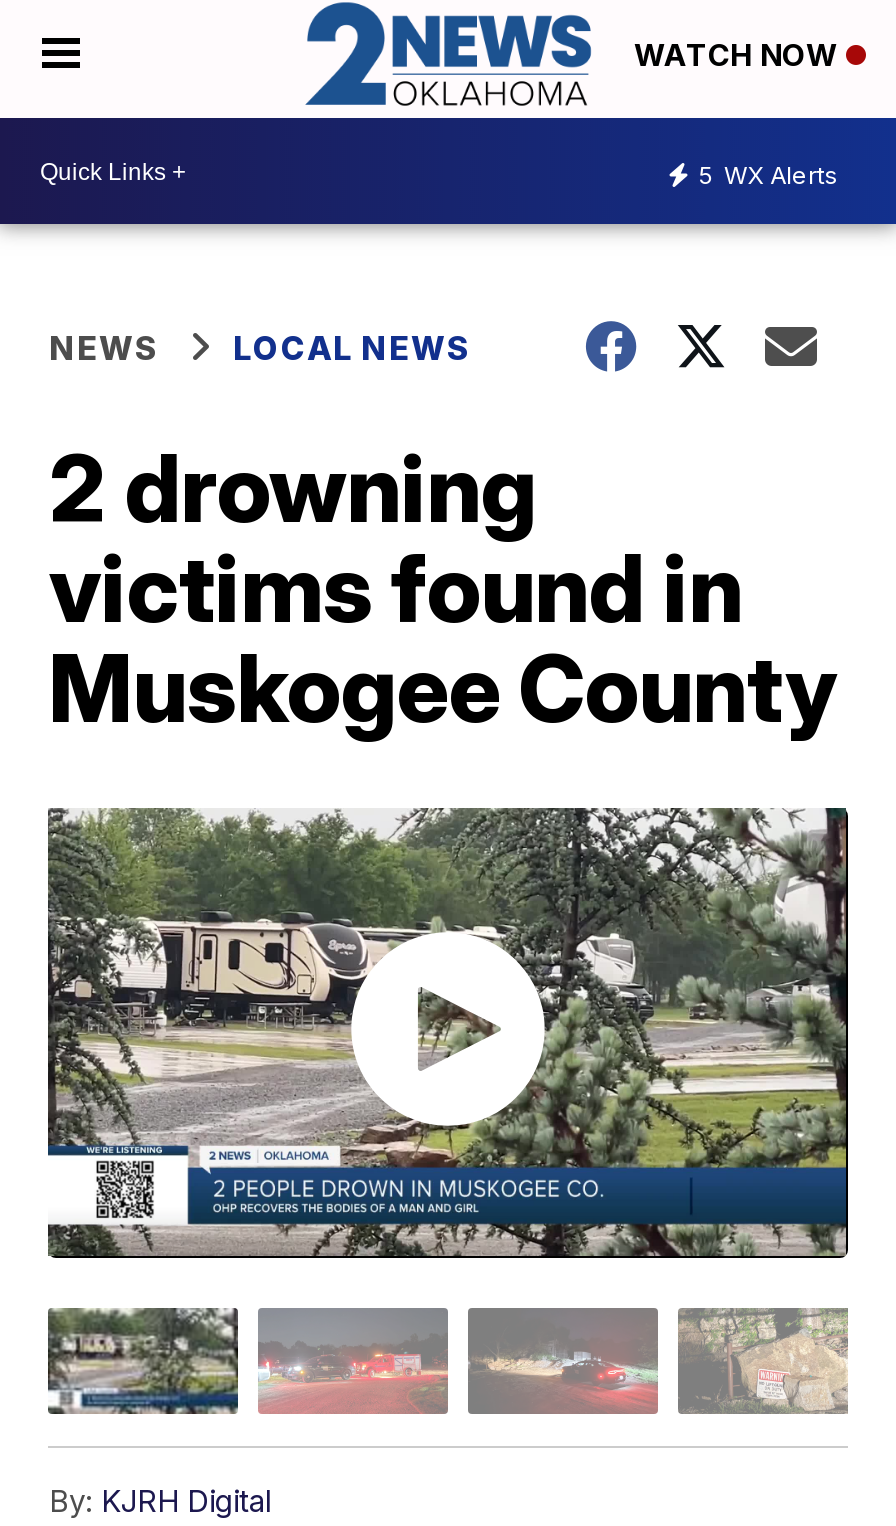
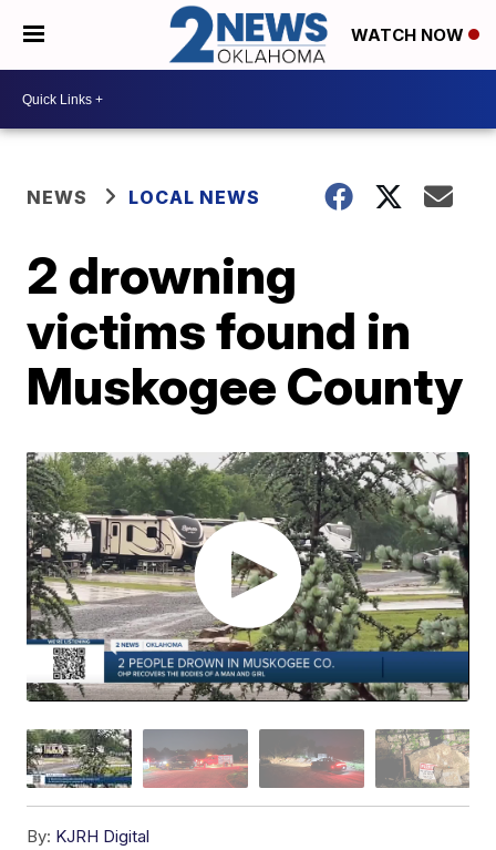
[698,159,838,189] 5 WX Alerts -> none

